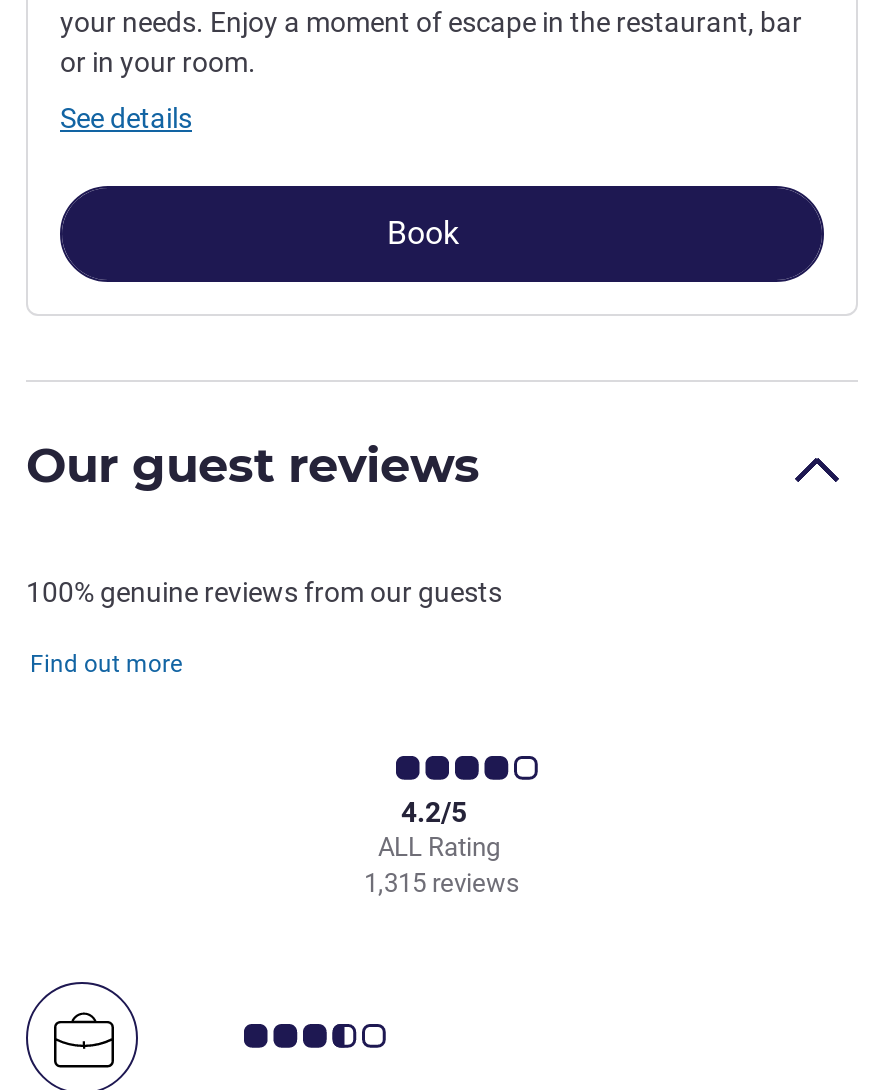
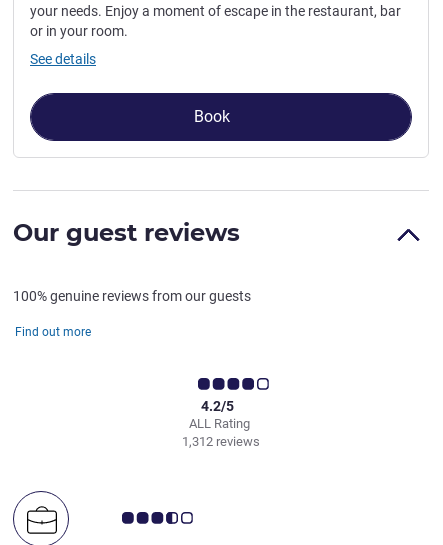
[364,867,520,897] 1,315 reviews -> [182,434,260,449] 1,312 reviews

